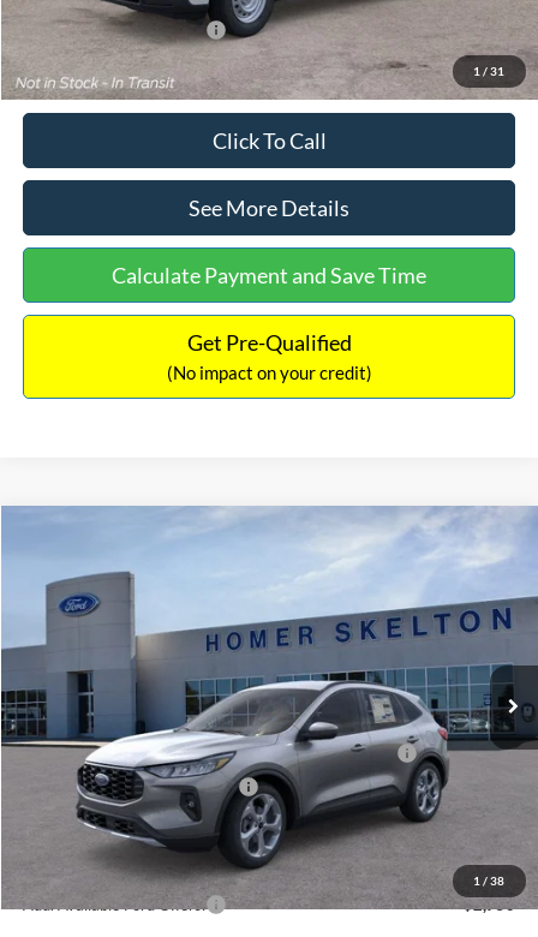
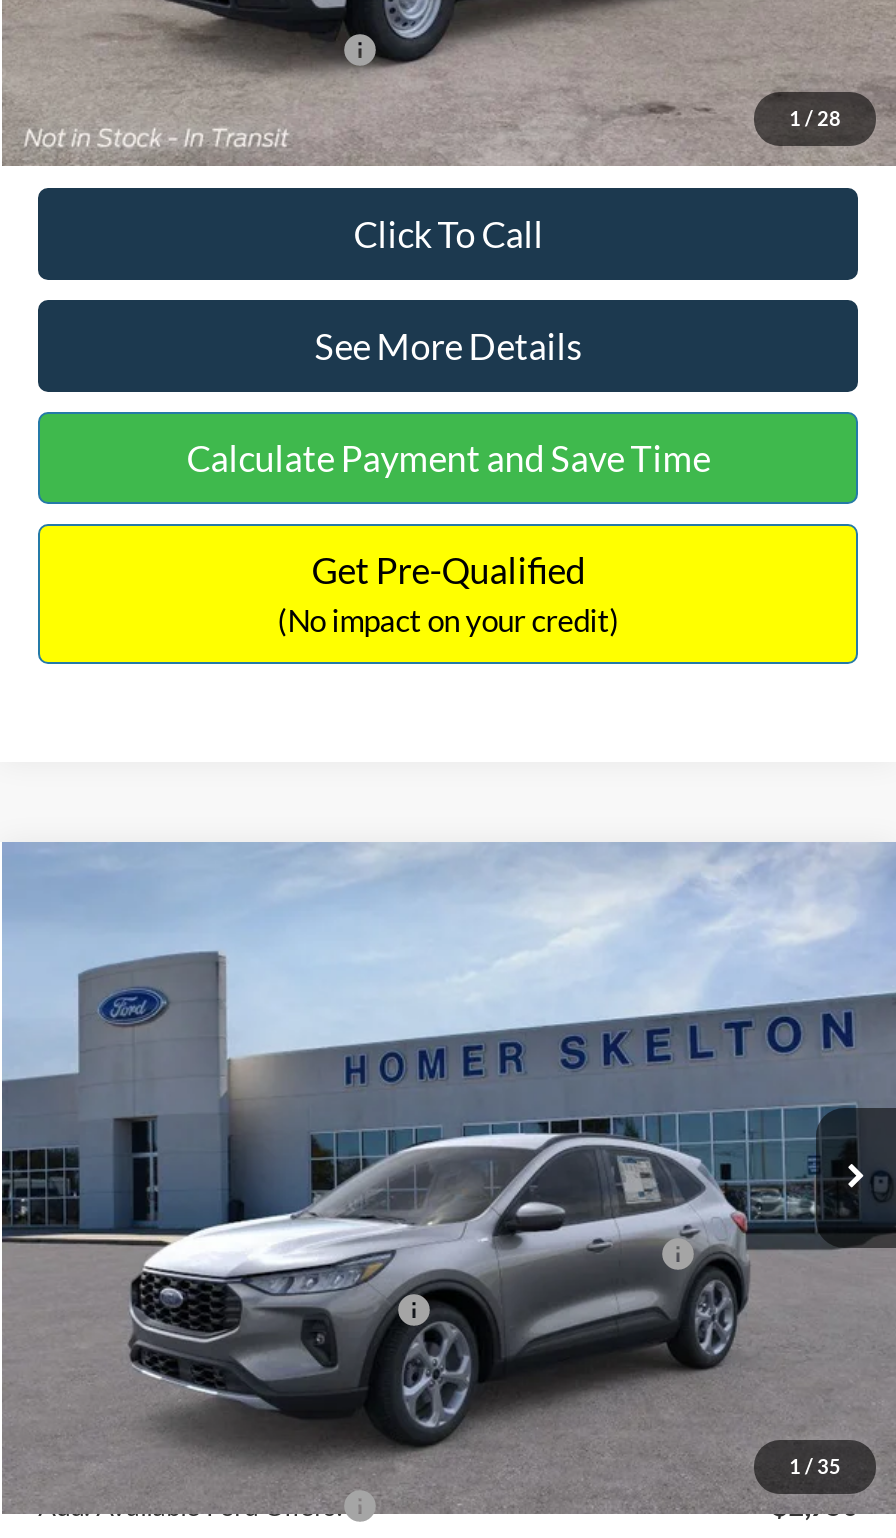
[474,63,505,78] 1 / 31 -> [789,105,841,129] 1 / 28
[474,873,505,887] 1 / 38 -> [789,1453,841,1477] 1 / 35

